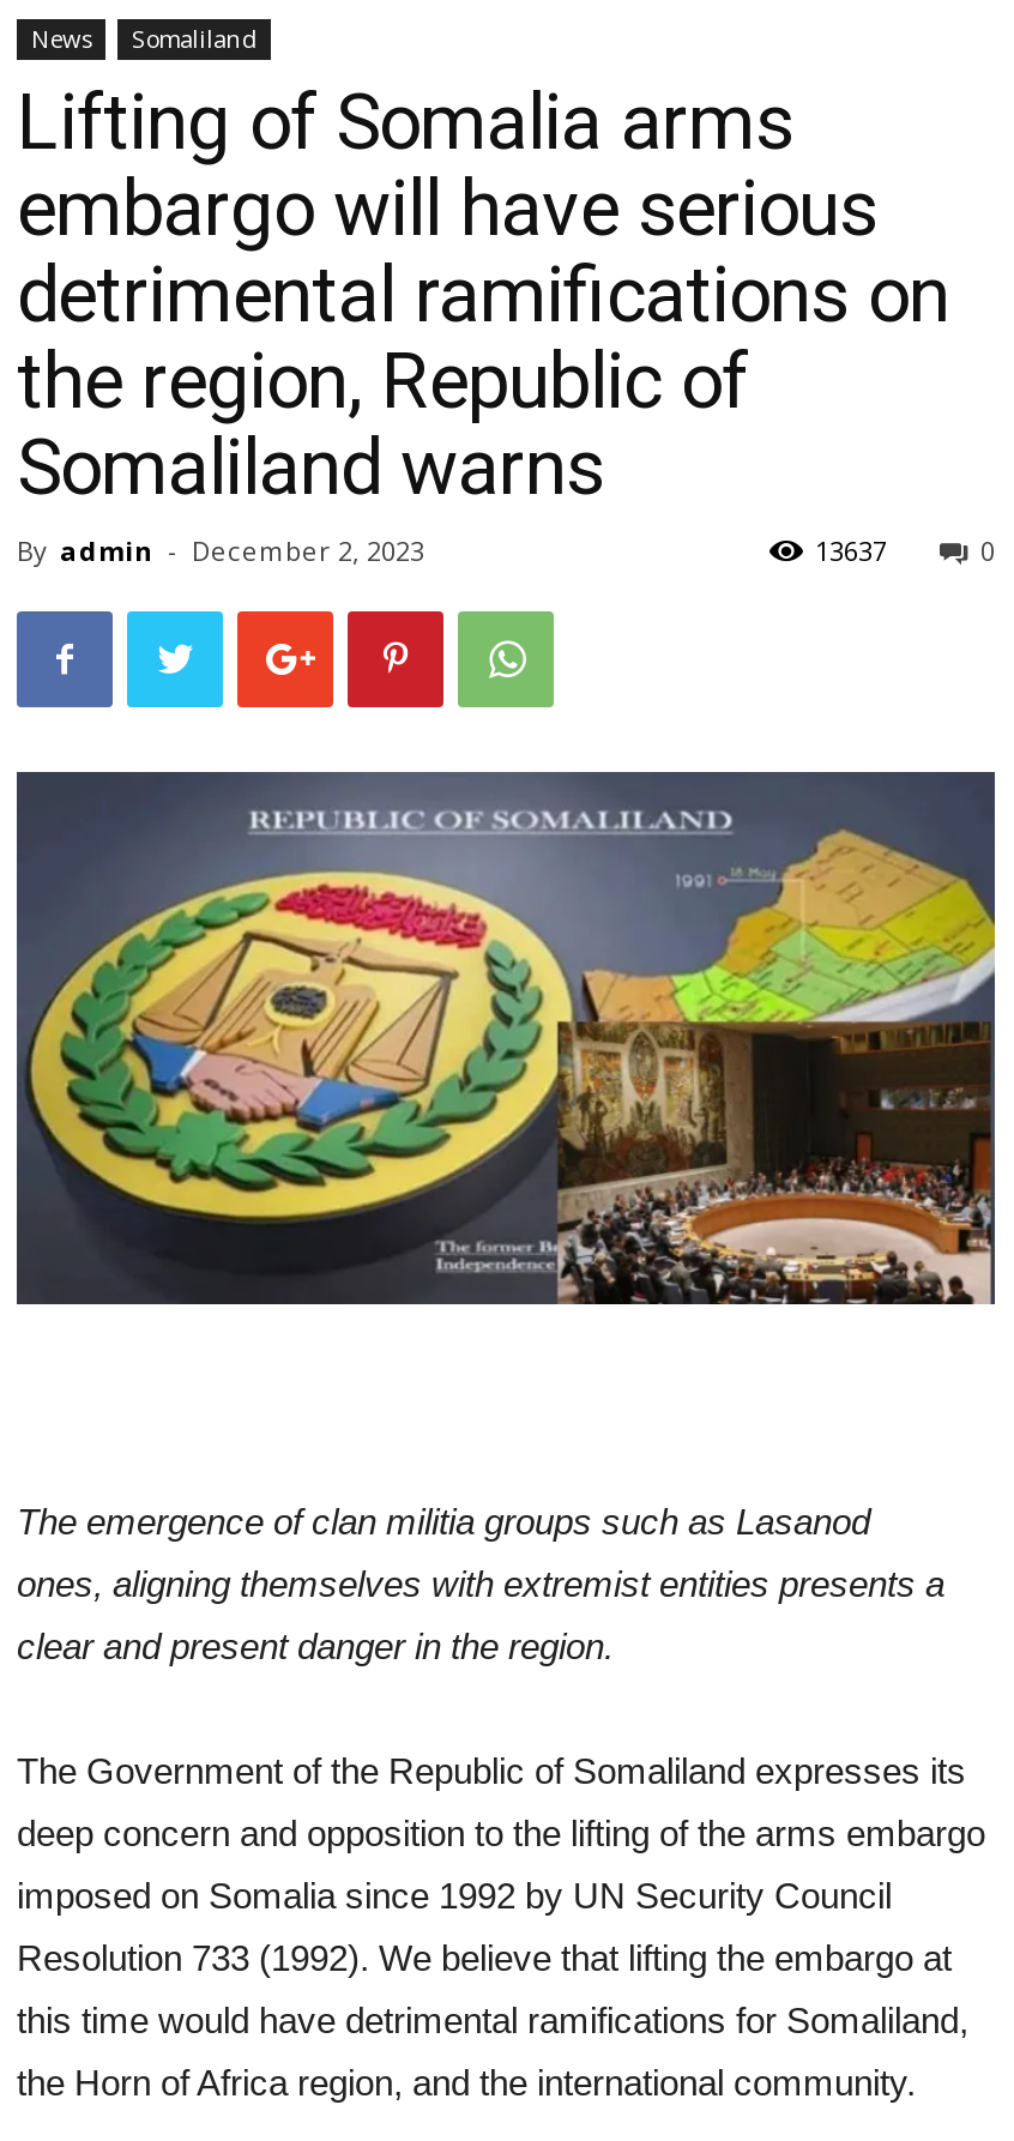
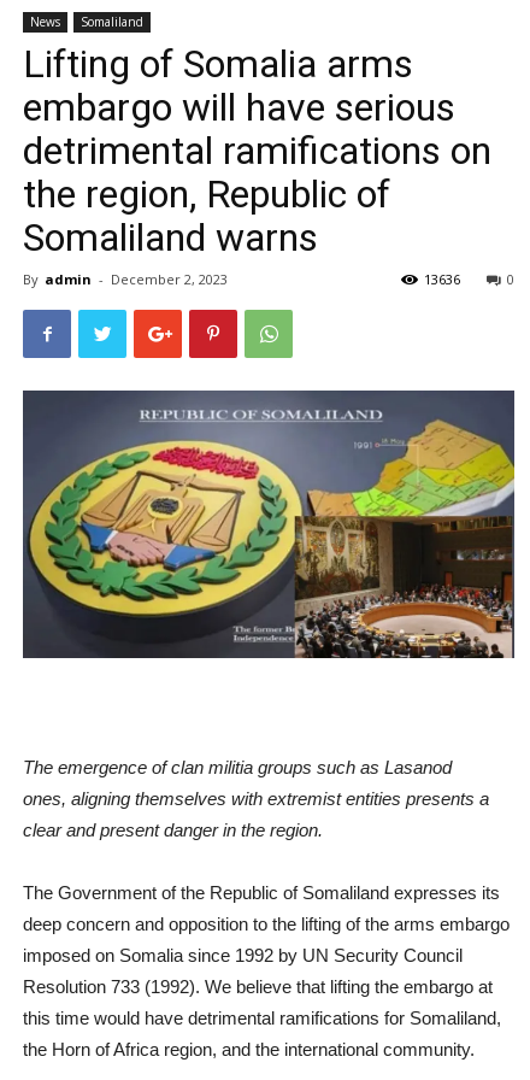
[815,532,887,568] 13637 -> [424,270,460,288] 13636

